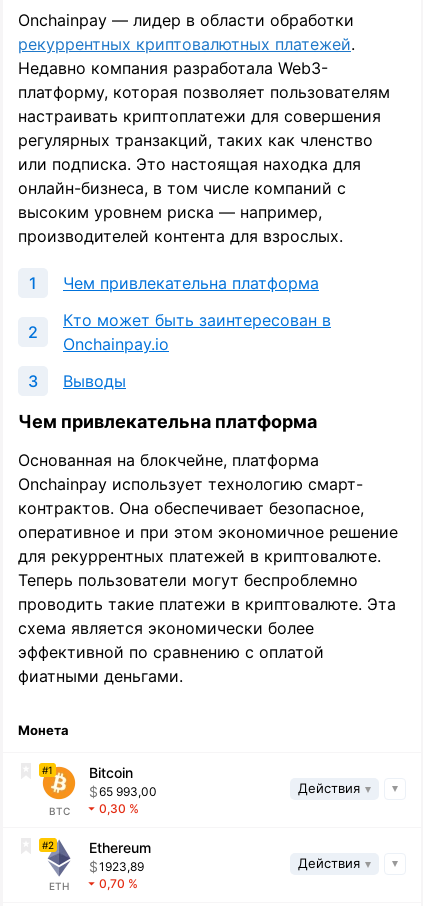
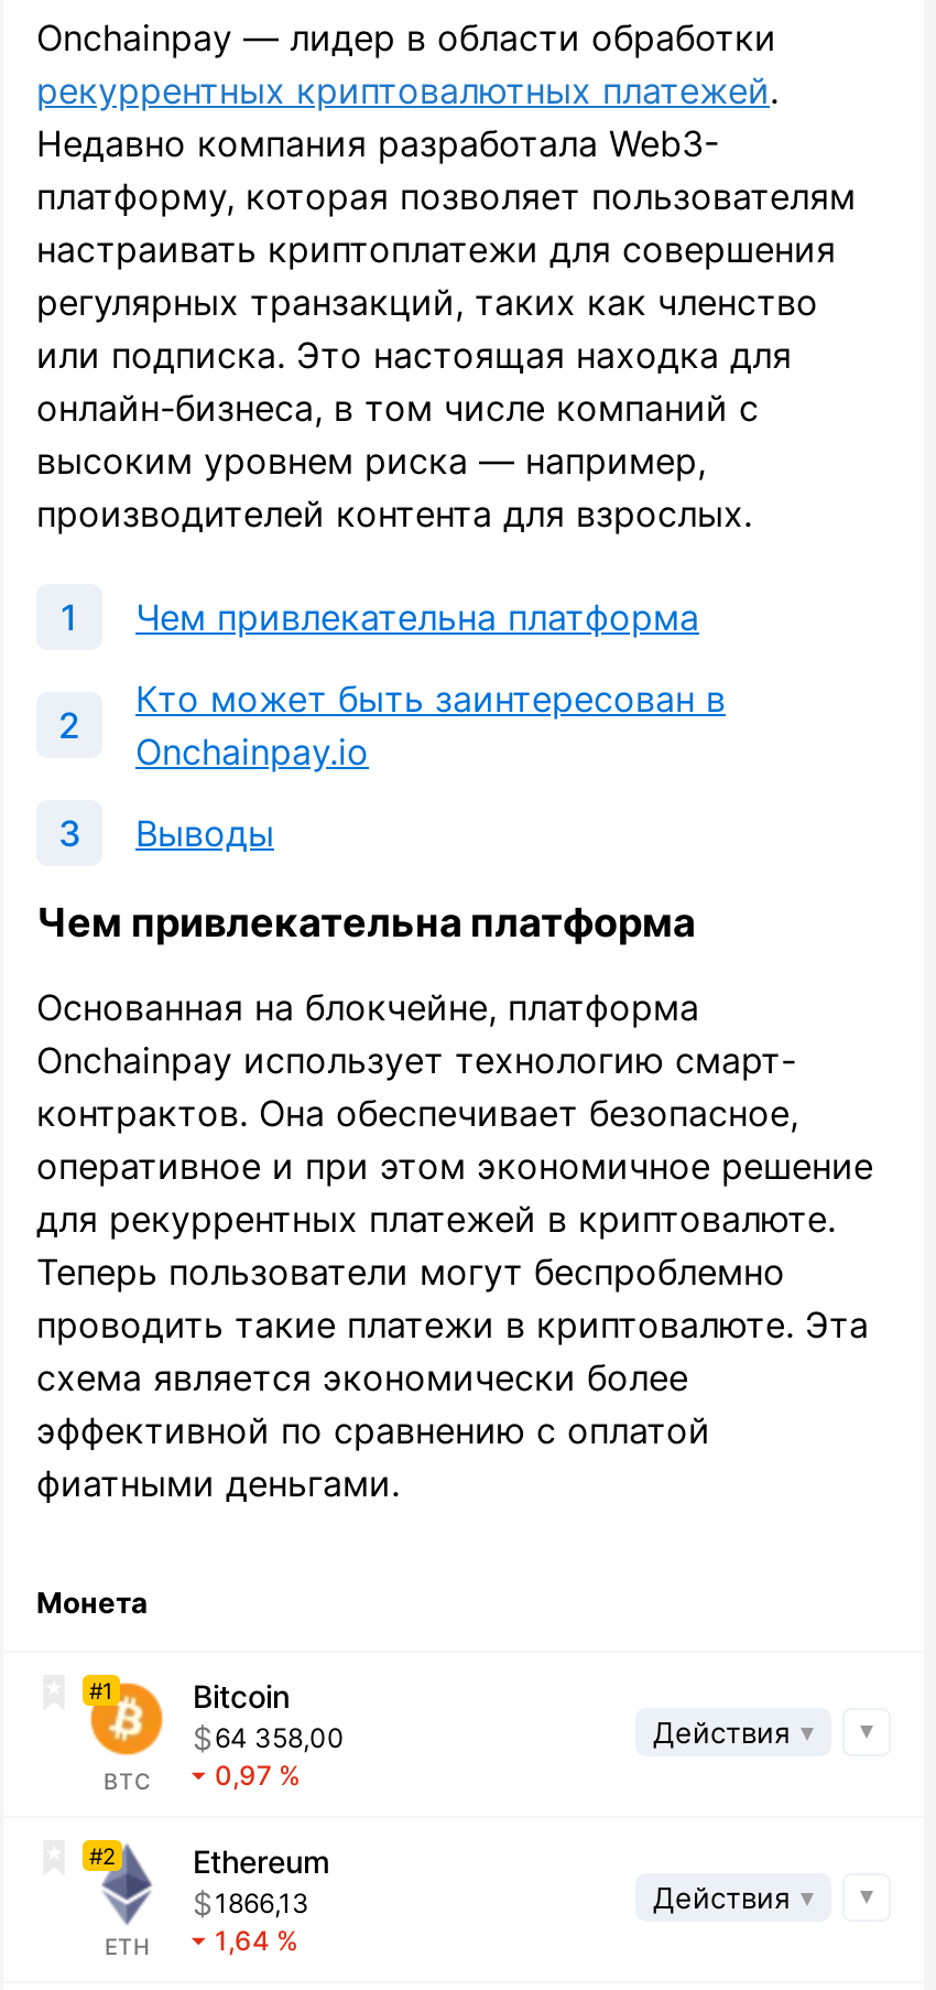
[99,783,157,798] 65 993,00 -> [215,1721,345,1754] 64 358,00
[99,800,126,815] 0,30 -> [215,1759,272,1792] 0,97
[99,858,144,873] 1923,89 -> [215,1886,309,1919] 1866,13
[99,875,125,890] 0,70 -> [215,1924,270,1957] 1,64

